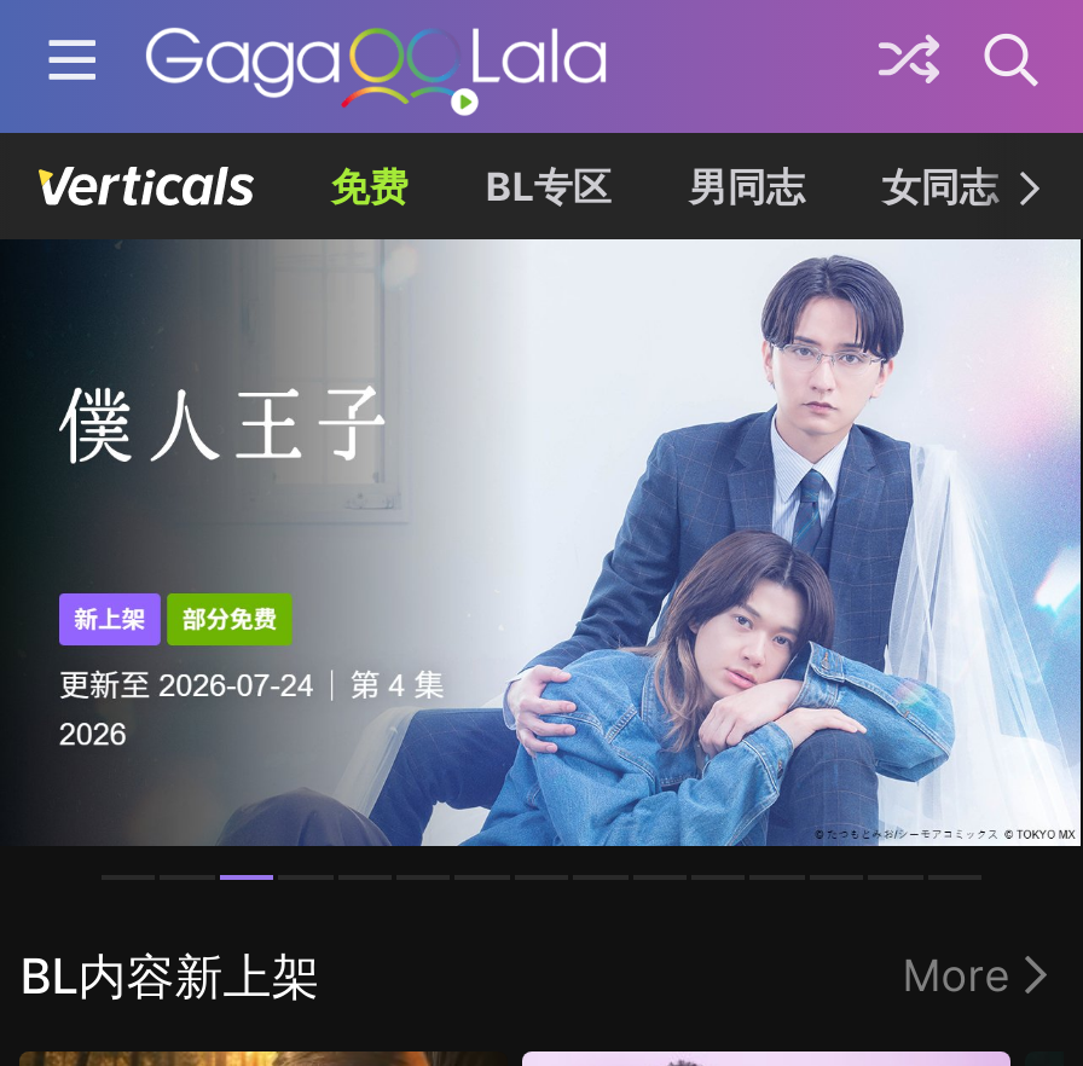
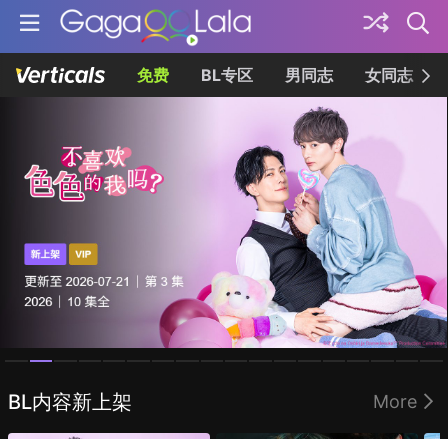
[58,254,1076,848] [image] -> [22,104,445,349] [image]

